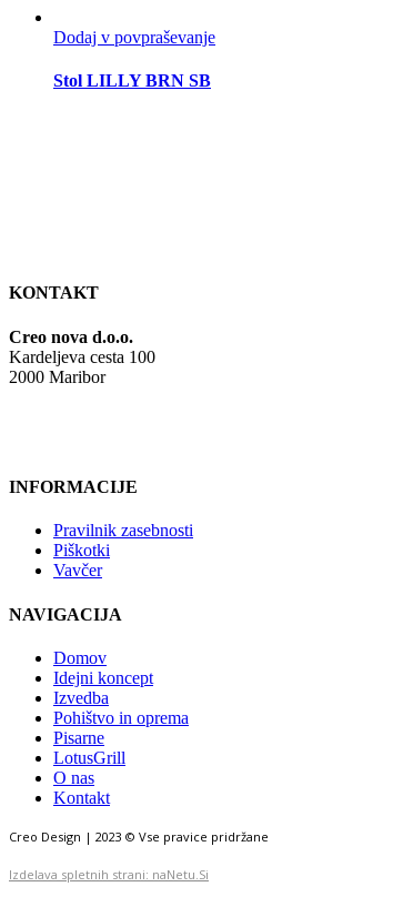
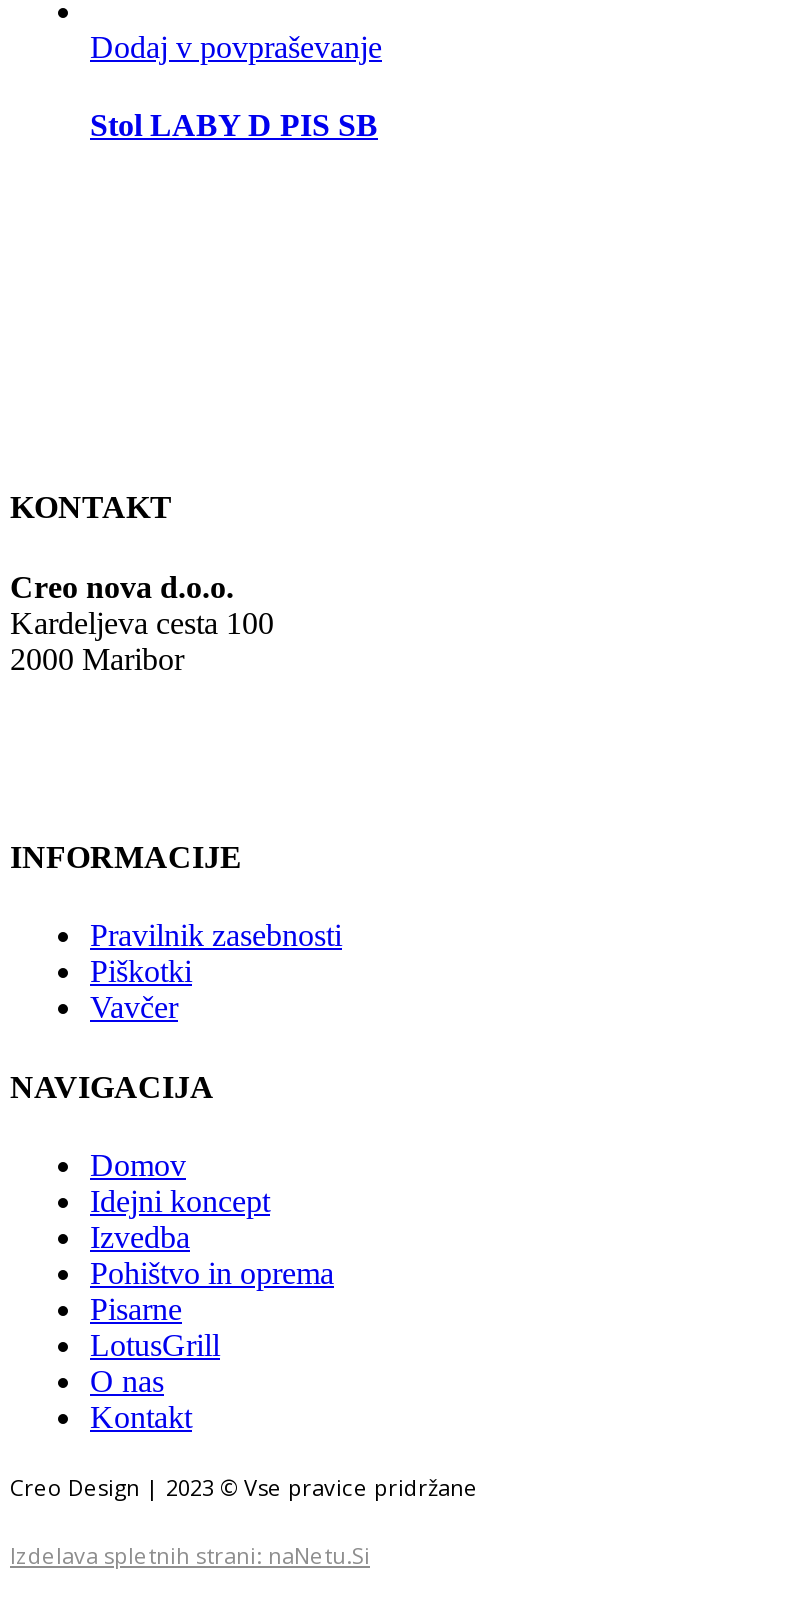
[53,71,211,90] Stol LILLY BRN SB -> [90,108,378,142] Stol LABY D PIS SB

